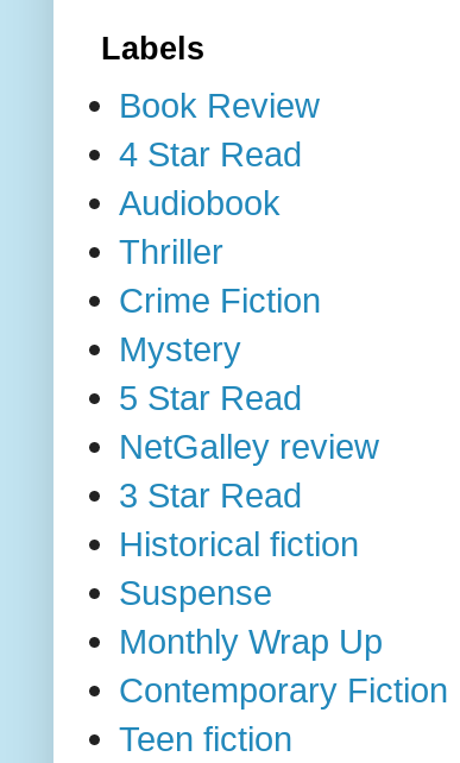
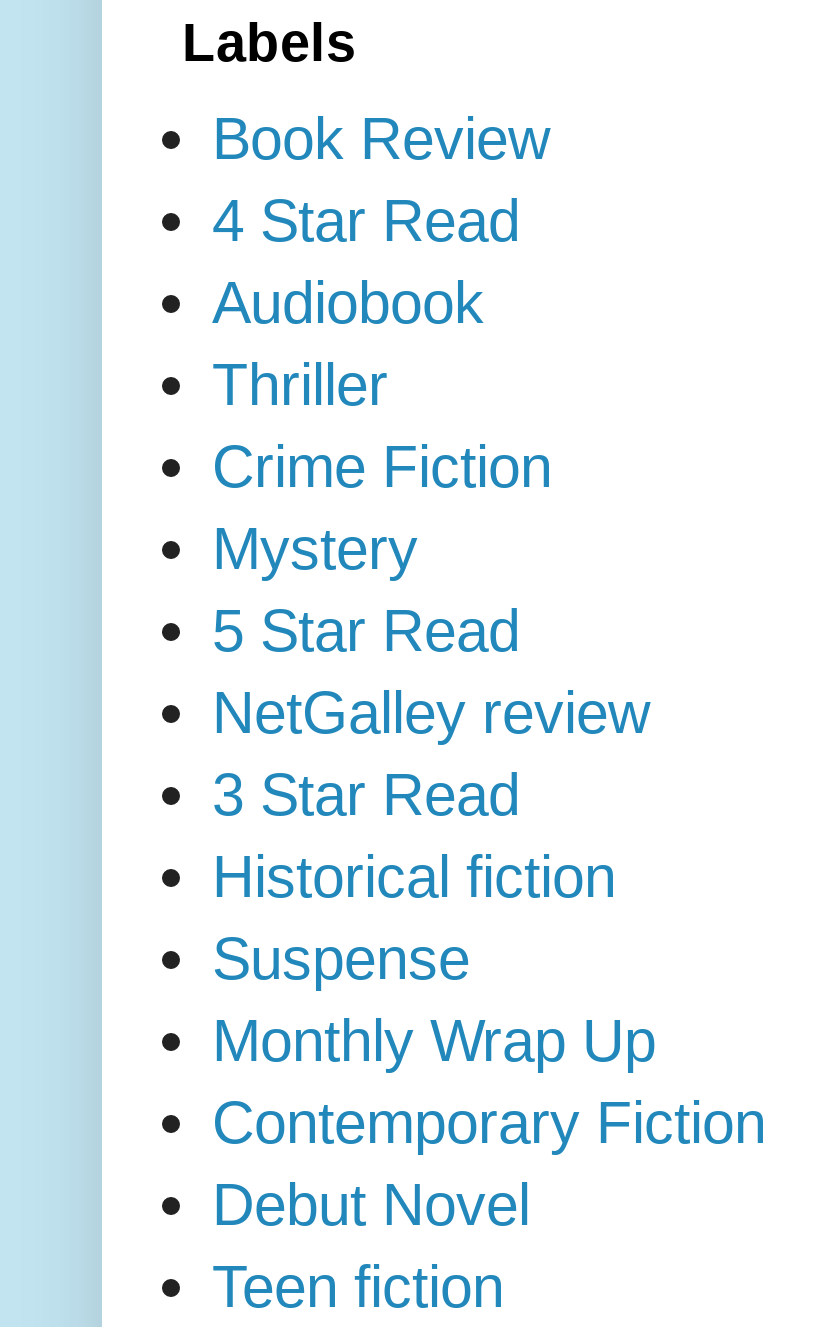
none -> [212,1170,530,1236] Debut Novel

